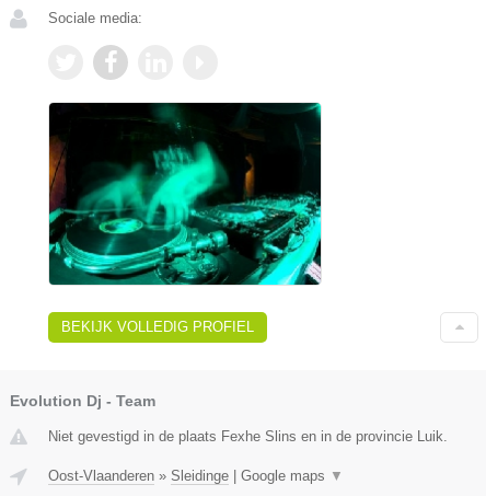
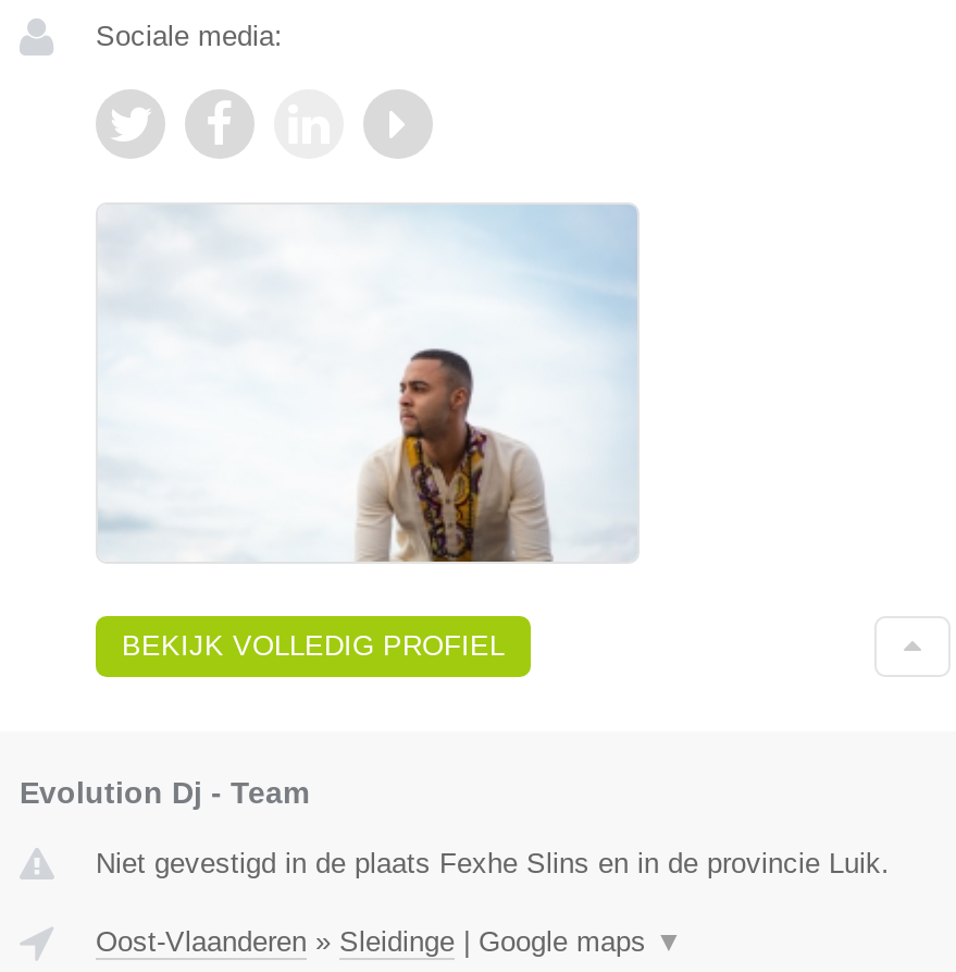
[48,102,322,286] [image] -> [98,202,637,564] [image]

